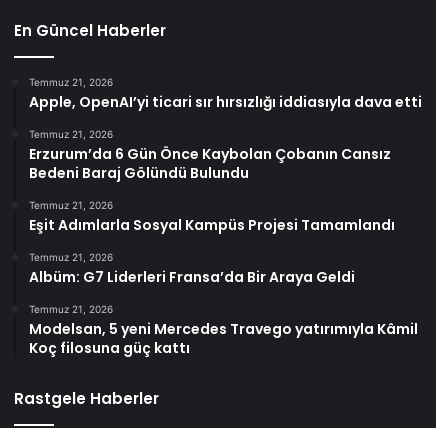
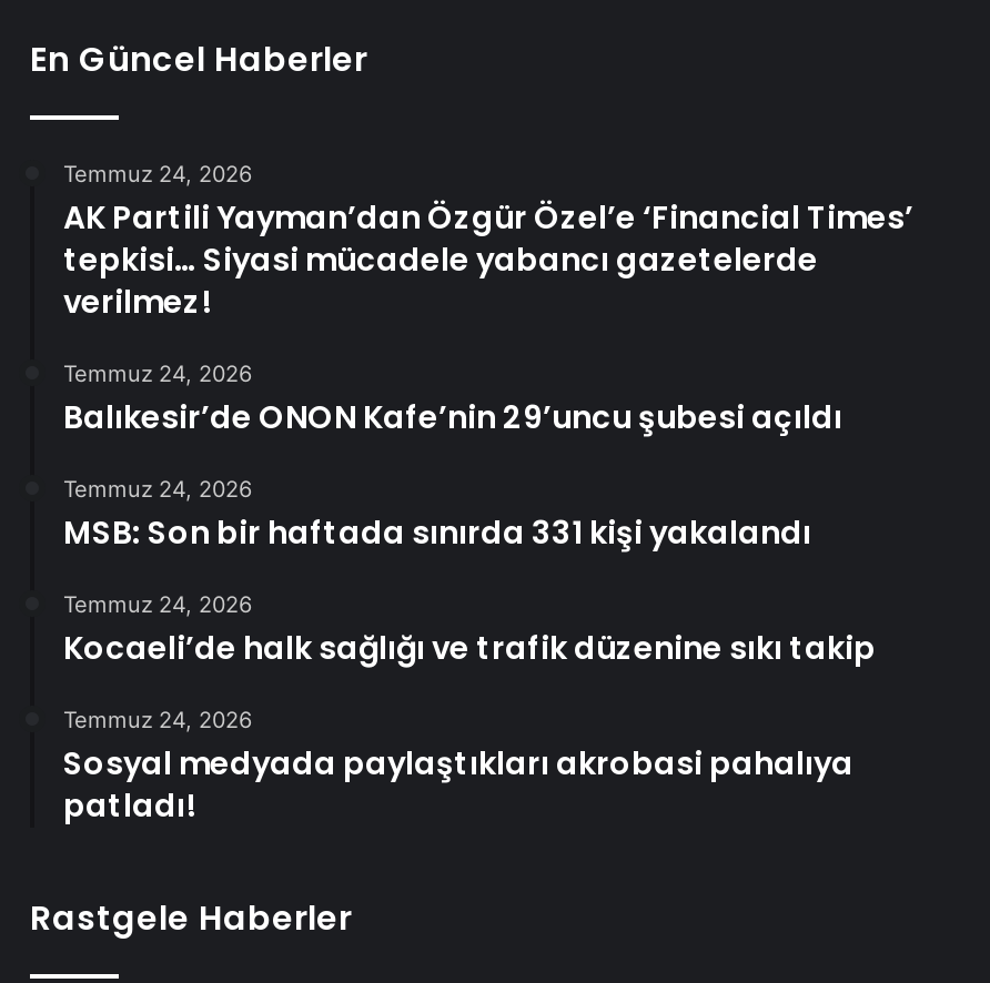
[29,76,422,112] Temmuz 21, 2026 | Apple, OpenAI’yi ticari sır hırsızlığı iddiasıyla dava etti -> [63,160,913,324] Temmuz 24, 2026 | AK Partili Yayman’dan Özgür Özel’e ‘Financial Times’ | tepkisi… Siyasi mücadele yabancı gazetelerde | verilmez!
[29,128,391,183] Temmuz 21, 2026 | Erzurum’da 6 Gün Önce Kaybolan Çobanın Cansız | Bedeni Baraj Gölündü Bulundu -> [63,359,842,439] Temmuz 24, 2026 | Balıkesir’de ONON Kafe’nin 29’uncu şubesi açıldı
[29,199,395,235] Temmuz 21, 2026 | Eşit Adımlarla Sosyal Kampüs Projesi Tamamlandı -> [63,475,811,555] Temmuz 24, 2026 | MSB: Son bir haftada sınırda 331 kişi yakalandı
[29,251,355,287] Temmuz 21, 2026 | Albüm: G7 Liderleri Fransa’da Bir Araya Geldi -> [63,590,876,670] Temmuz 24, 2026 | Kocaeli’de halk sağlığı ve trafik düzenine sıkı takip
[29,303,418,358] Temmuz 21, 2026 | Modelsan, 5 yeni Mercedes Travego yatırımıyla Kâmil | Koç filosuna güç kattı -> [63,706,853,828] Temmuz 24, 2026 | Sosyal medyada paylaştıkları akrobasi pahalıya | patladı!

